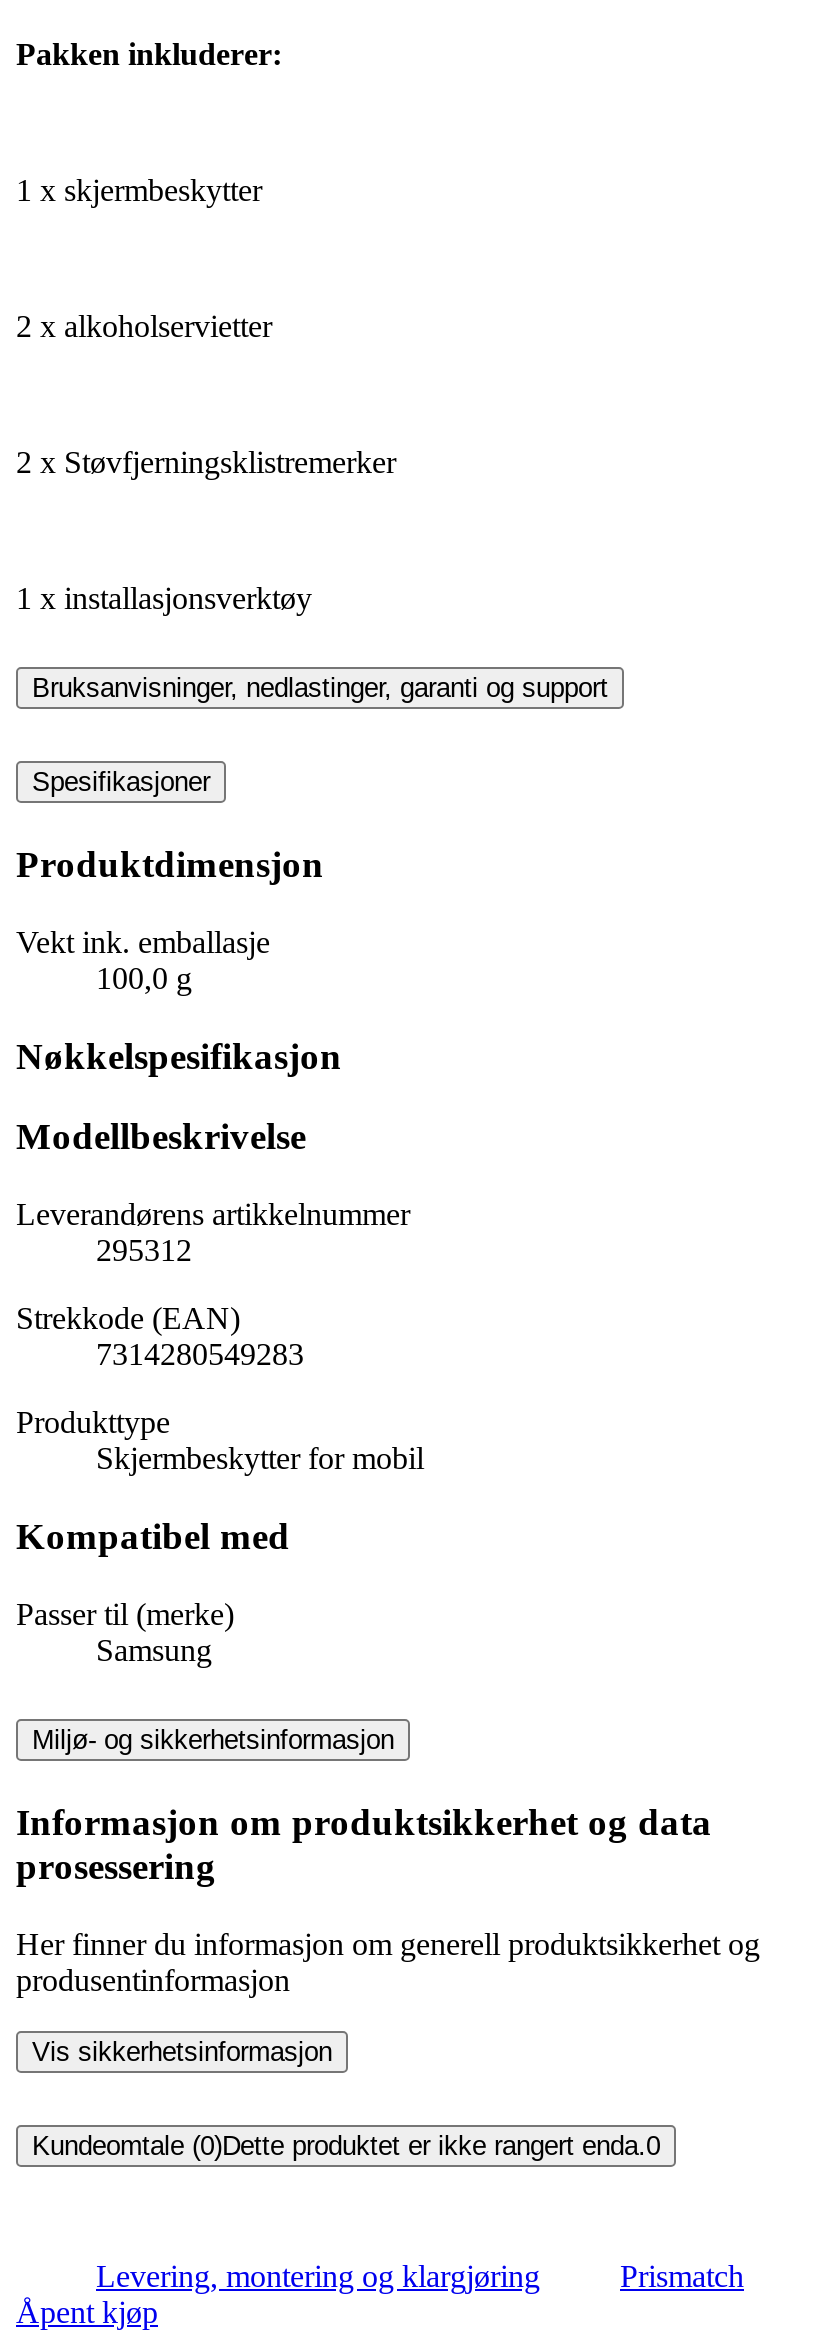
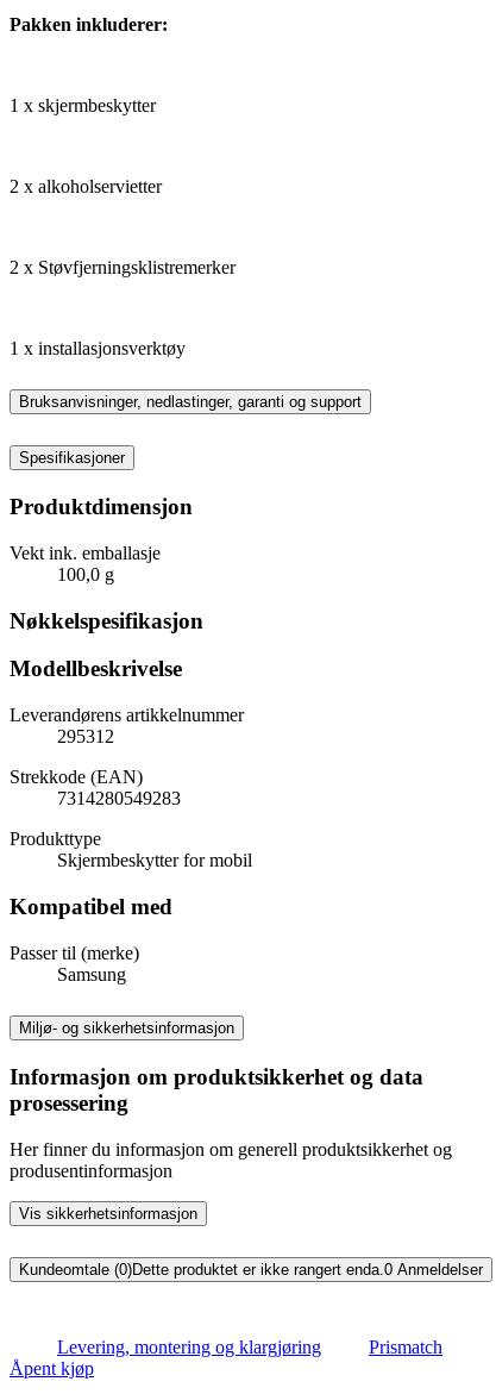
[32,2131,660,2161] Kundeomtale (0)Dette produktet er ikke rangert enda.0 -> [19,1261,483,1279] Kundeomtale (0)Dette produktet er ikke rangert enda.0 Anmeldelser

